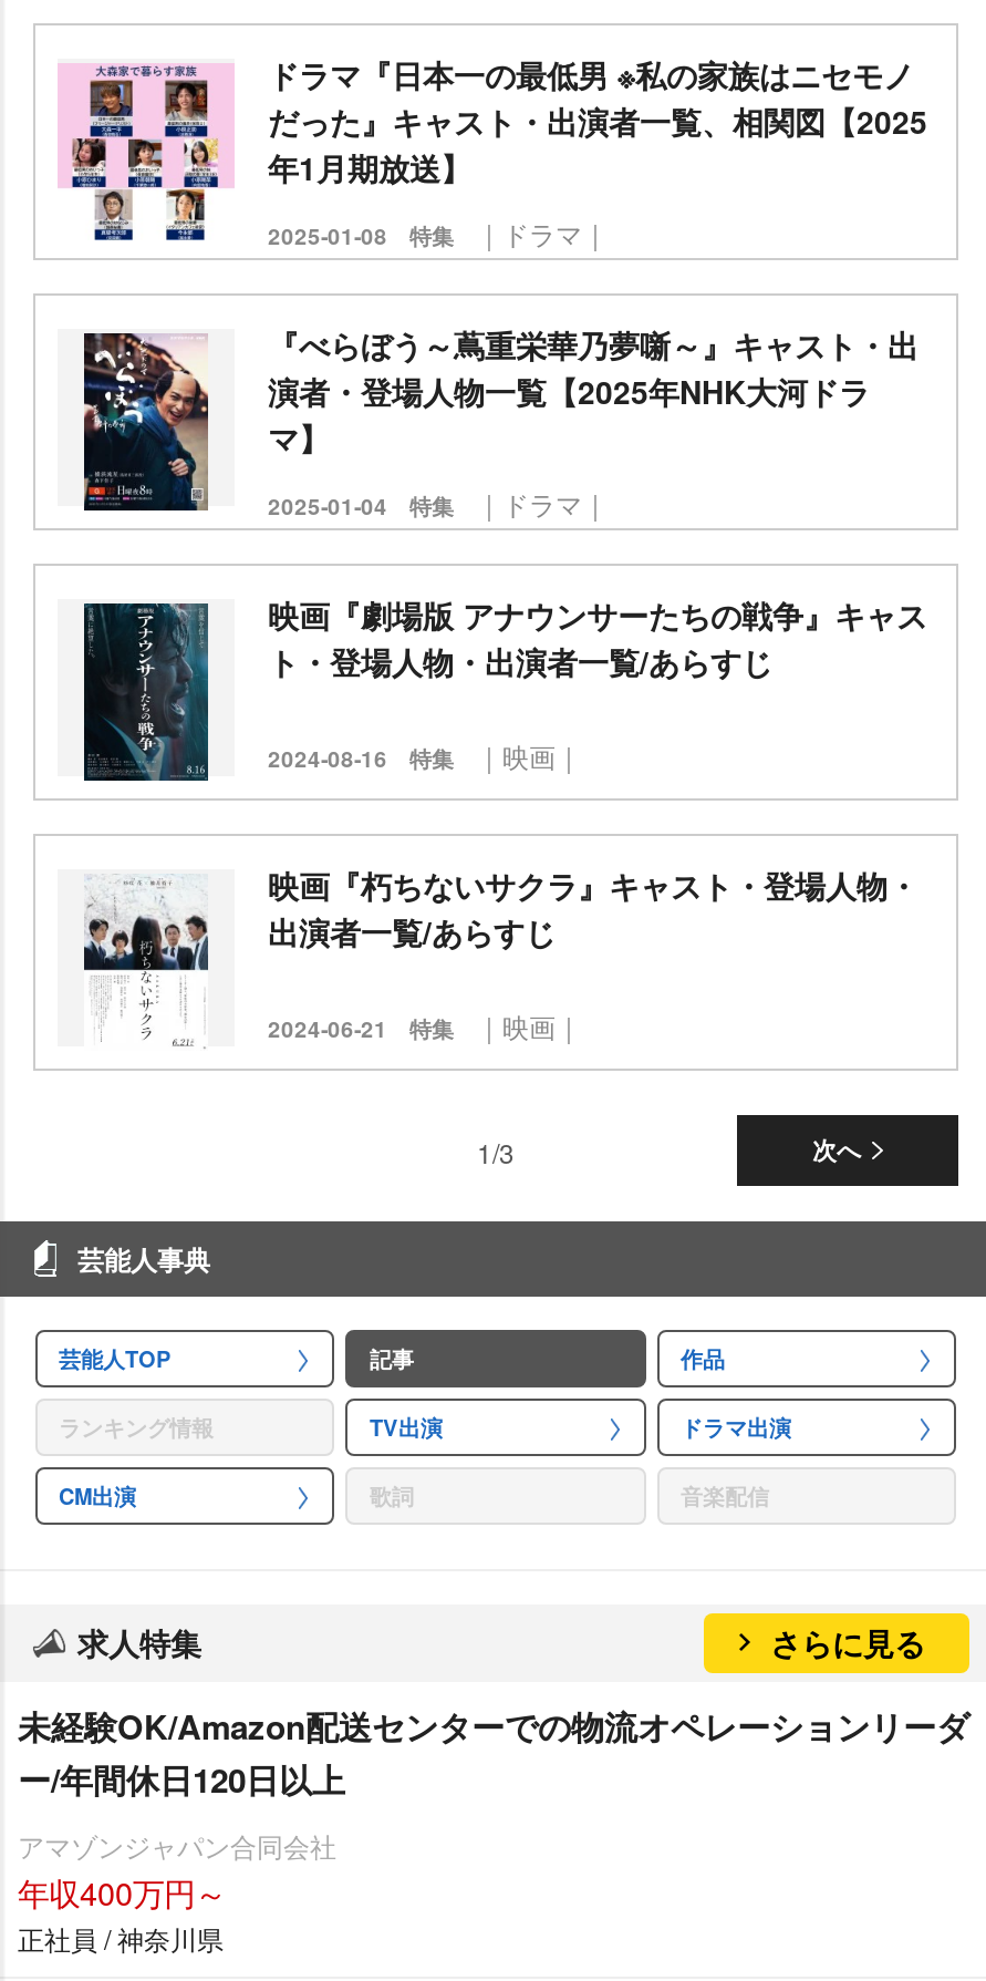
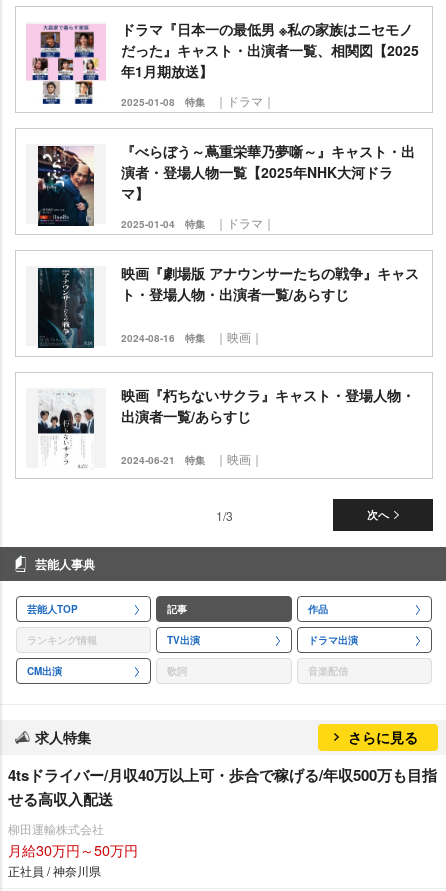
[18,1702,969,1804] 未経験OK/Amazon配送センターでの物流オペレーションリーダ | ー/年間休日120日以上 -> [8,764,437,810] 4tsドライバー/月収40万以上可・歩合で稼げる/年収500万も目指 | せる高収入配送
[18,1826,336,1915] アマゾンジャパン合同会社 | 年収400万円～ -> [8,820,138,860] 柳田運輸株式会社 | 月給30万円～50万円

